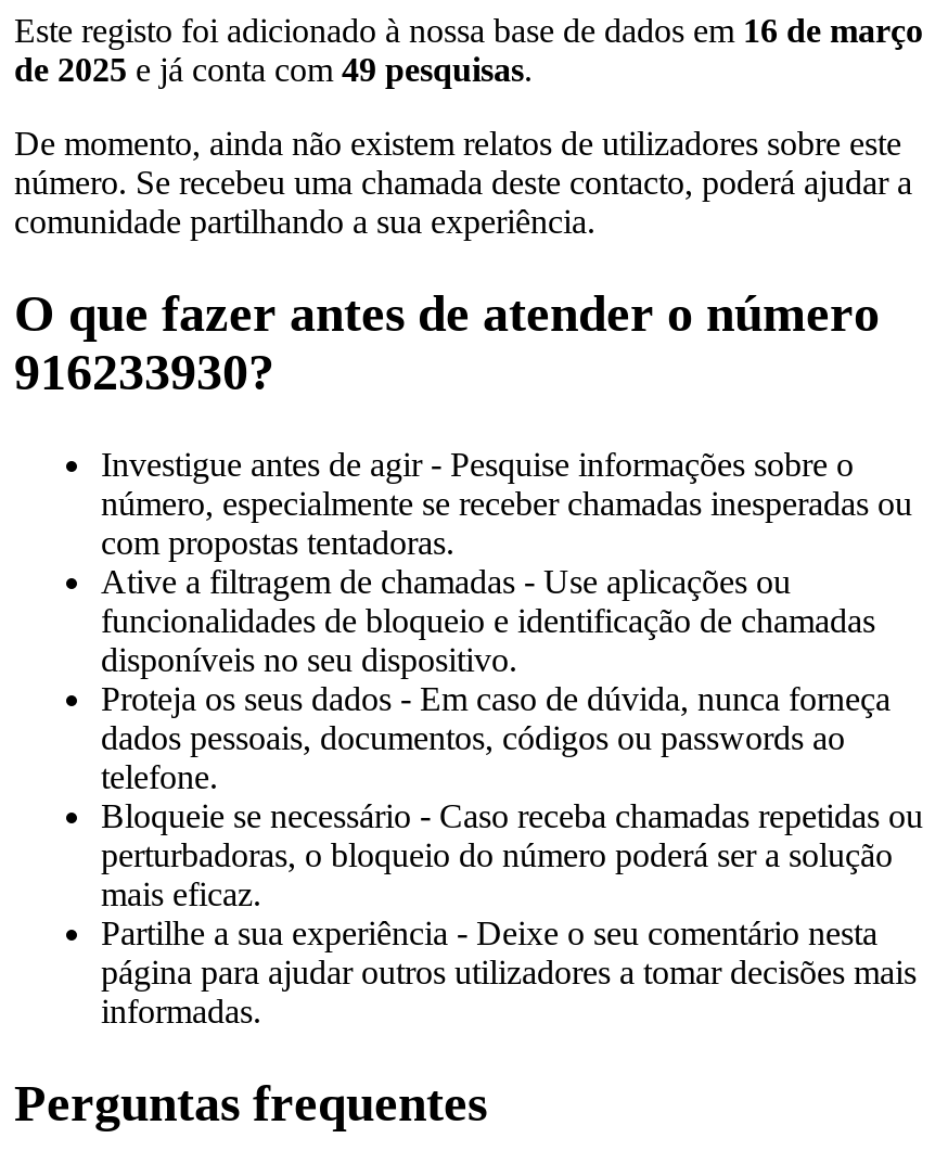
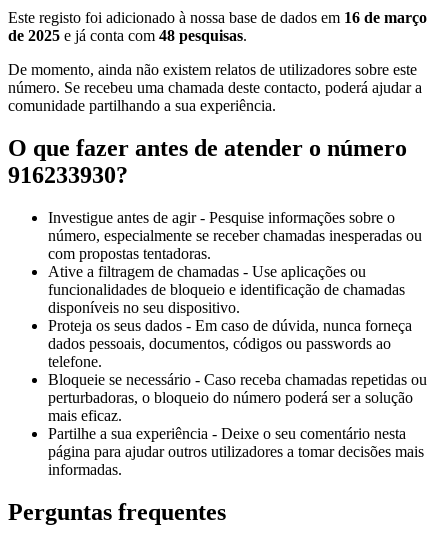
[14,51,533,88] de 2025 e já conta com 49 pesquisas. -> [8,27,247,44] de 2025 e já conta com 48 pesquisas.

